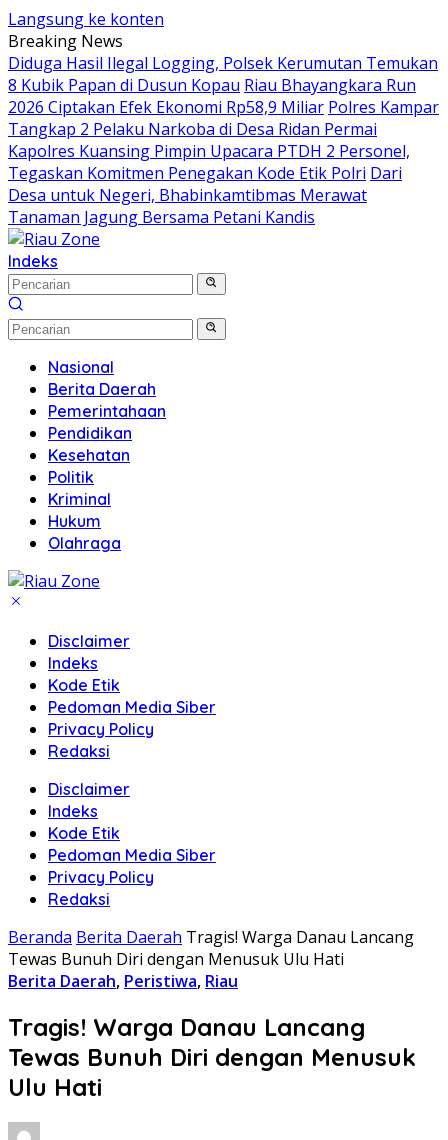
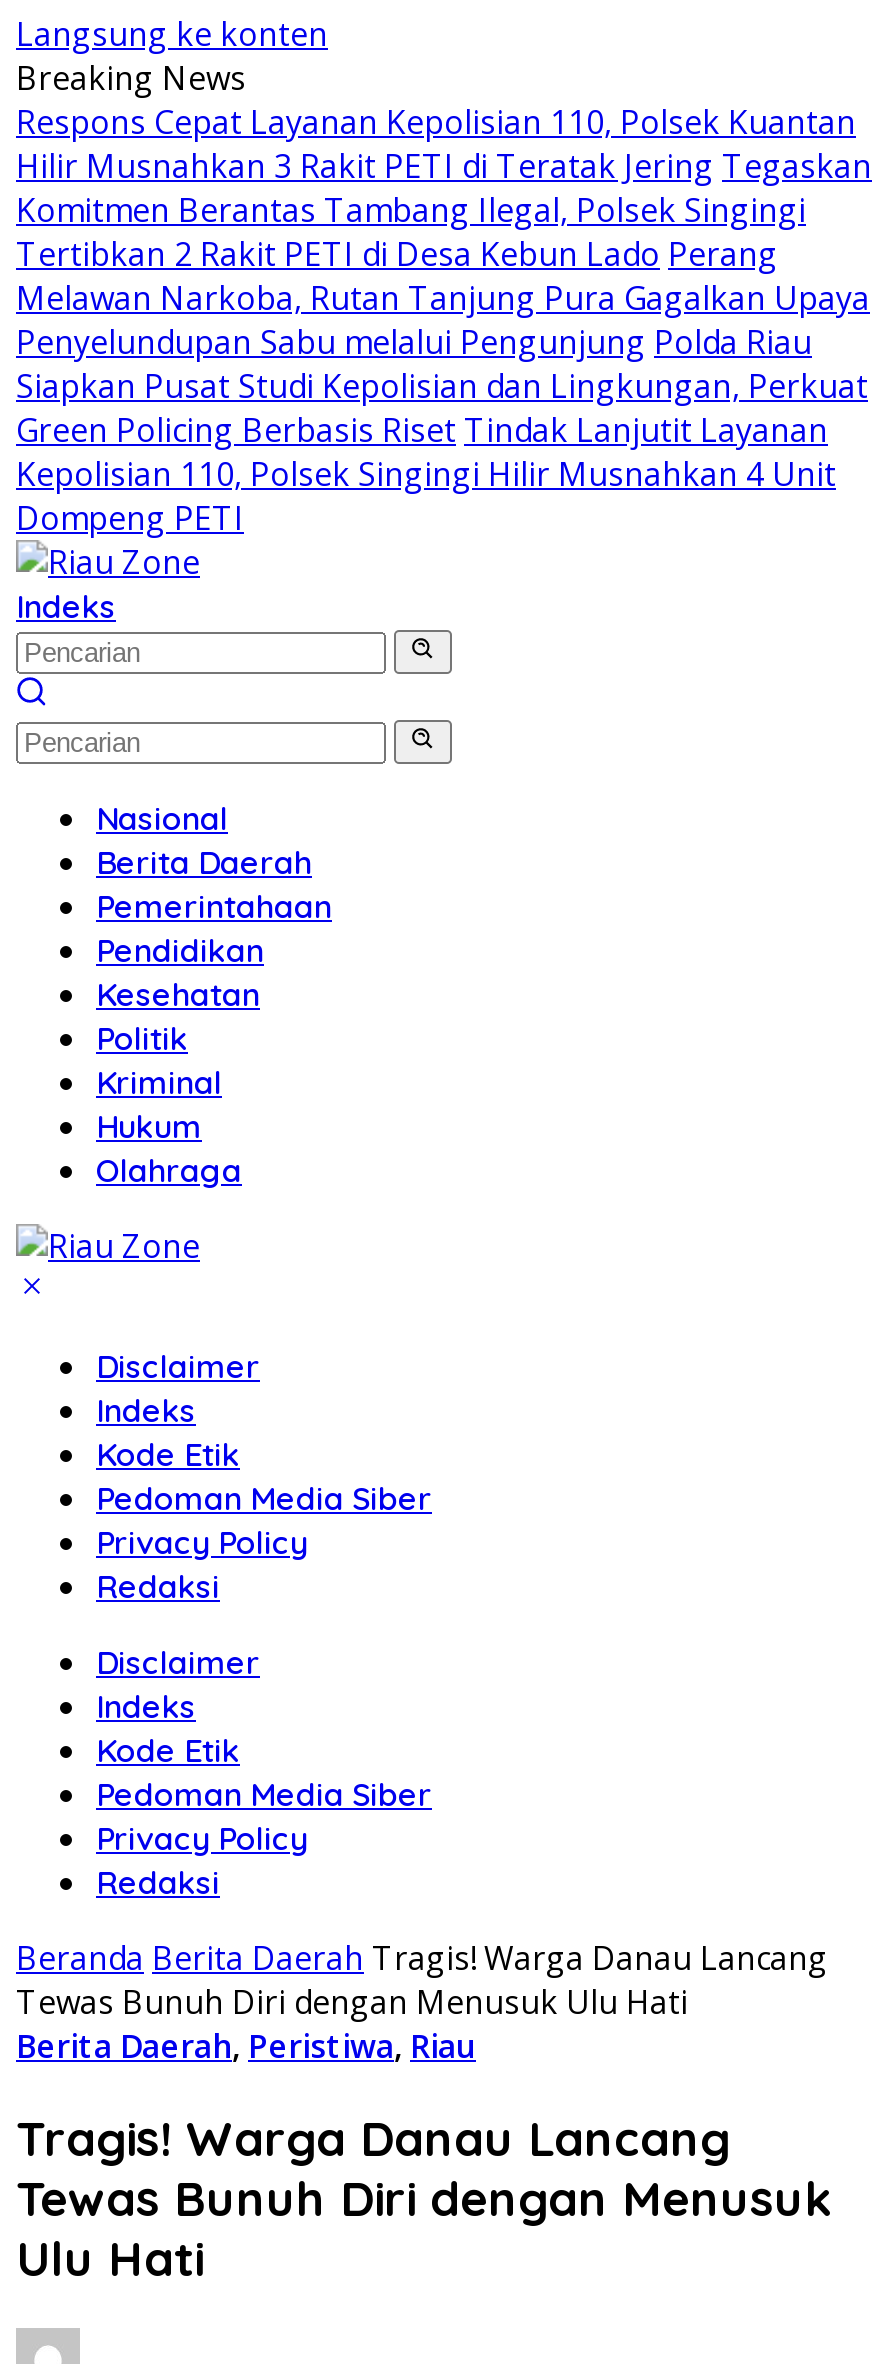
[8,52,439,228] Diduga Hasil Ilegal Logging, Polsek Kerumutan Temukan | 8 Kubik Papan di Dusun Kopau Riau Bhayangkara Run | 2026 Ciptakan Efek Ekonomi Rp58,9 Miliar Polres Kampar | Tangkap 2 Pelaku Narkoba di Desa Ridan Permai | Kapolres Kuansing Pimpin Upacara PTDH 2 Personel, | Tegaskan Komitmen Penegakan Kode Etik Polri Dari | Desa untuk Negeri, Bhabinkamtibmas Merawat | Tanaman Jagung Bersama Petani Kandis -> [16,100,872,540] Respons Cepat Layanan Kepolisian 110, Polsek Kuantan | Hilir Musnahkan 3 Rakit PETI di Teratak Jering Tegaskan | Komitmen Berantas Tambang Ilegal, Polsek Singingi | Tertibkan 2 Rakit PETI di Desa Kebun Lado Perang | Melawan Narkoba, Rutan Tanjung Pura Gagalkan Upaya | Penyelundupan Sabu melalui Pengunjung Polda Riau | Siapkan Pusat Studi Kepolisian dan Lingkungan, Perkuat | Green Policing Berbasis Riset Tindak Lanjutit Layanan | Kepolisian 110, Polsek Singingi Hilir Musnahkan 4 Unit | Dompeng PETI

